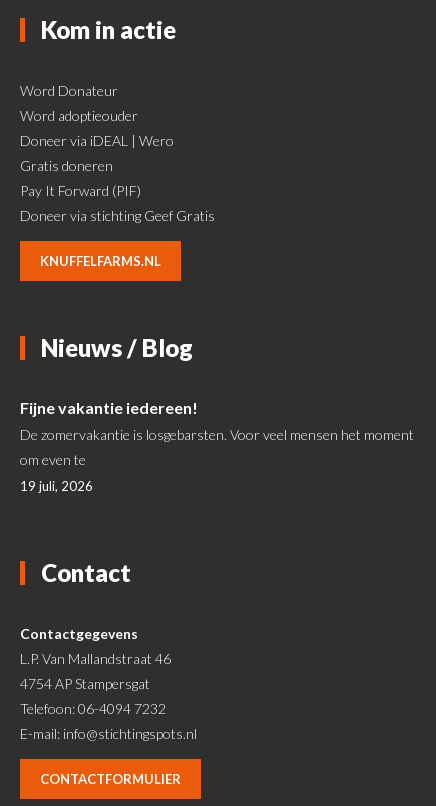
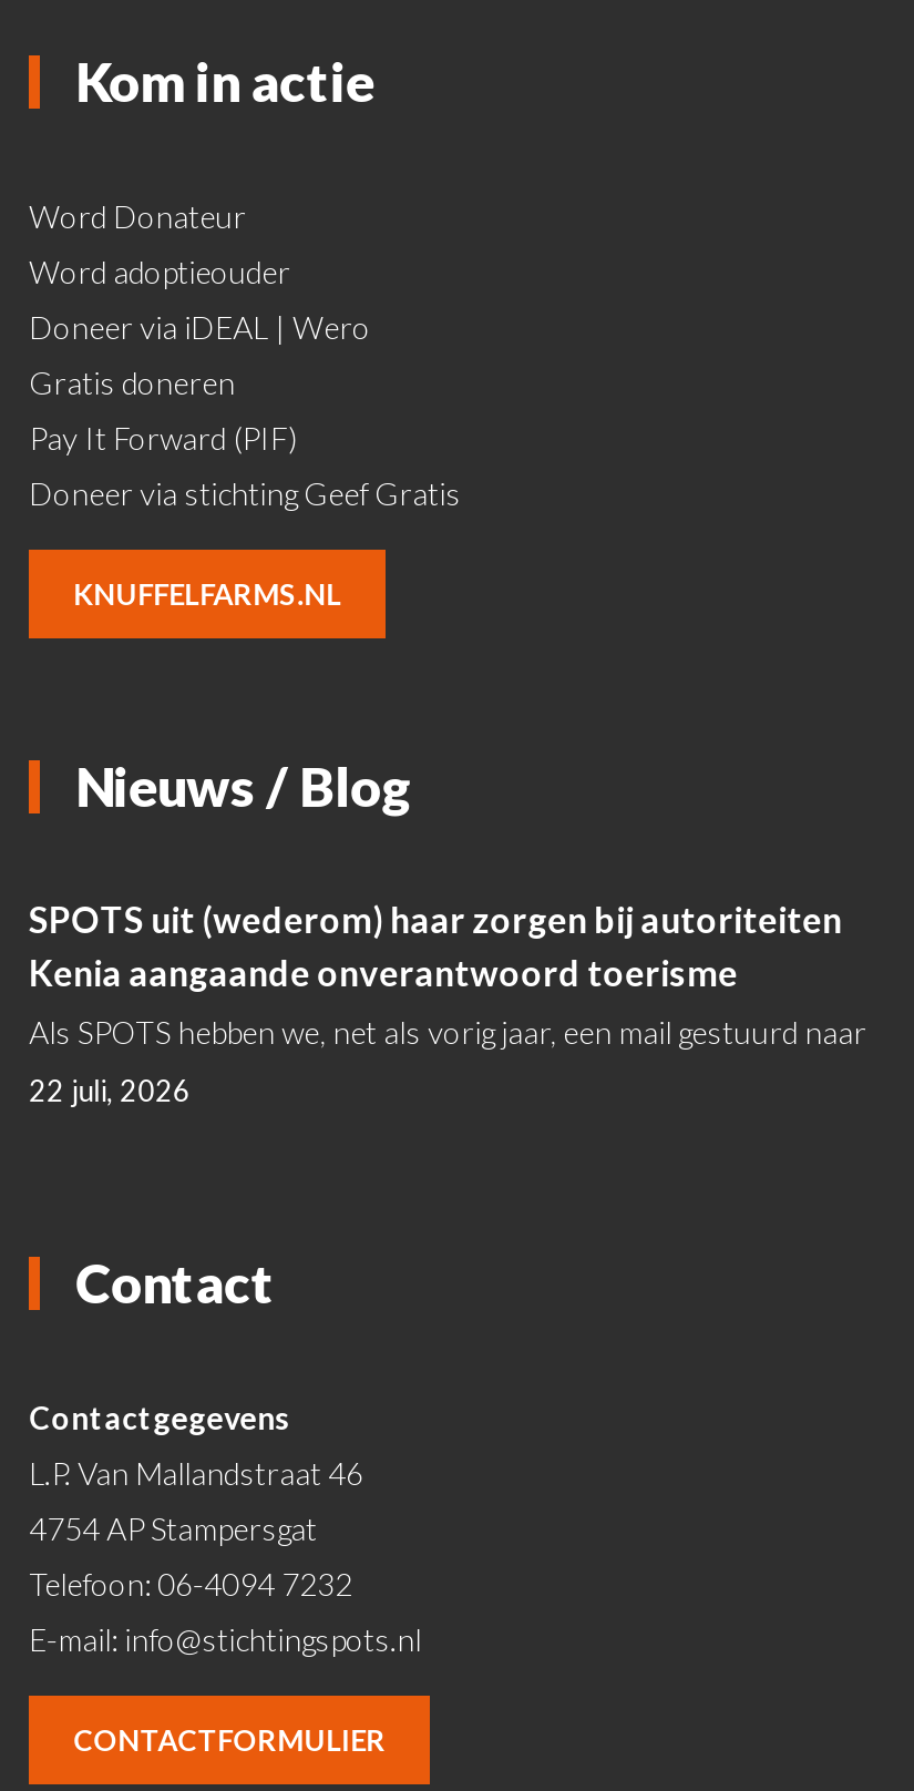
[20,398,414,494] Fijne vakantie iedereen! | De zomervakantie is losgebarsten. Voor veel mensen het moment | om even te | 19 juli, 2026 -> [29,898,867,1108] SPOTS uit (wederom) haar zorgen bij autoriteiten | Kenia aangaande onverantwoord toerisme | Als SPOTS hebben we, net als vorig jaar, een mail gestuurd naar | 22 juli, 2026

